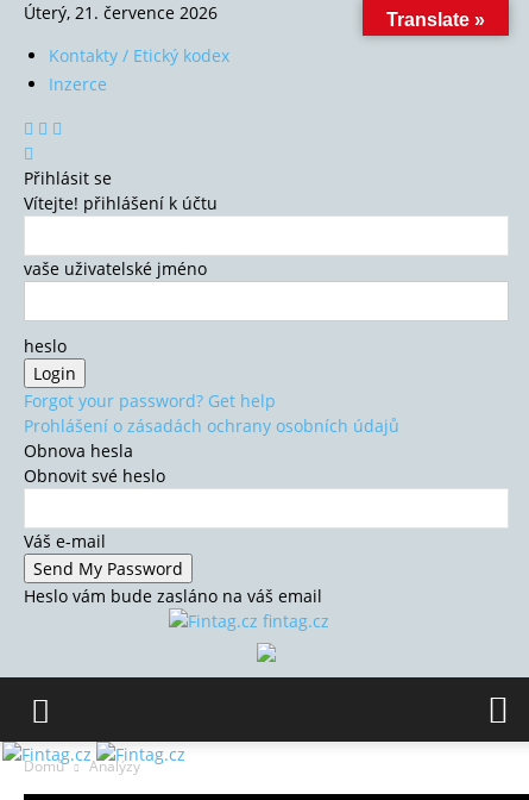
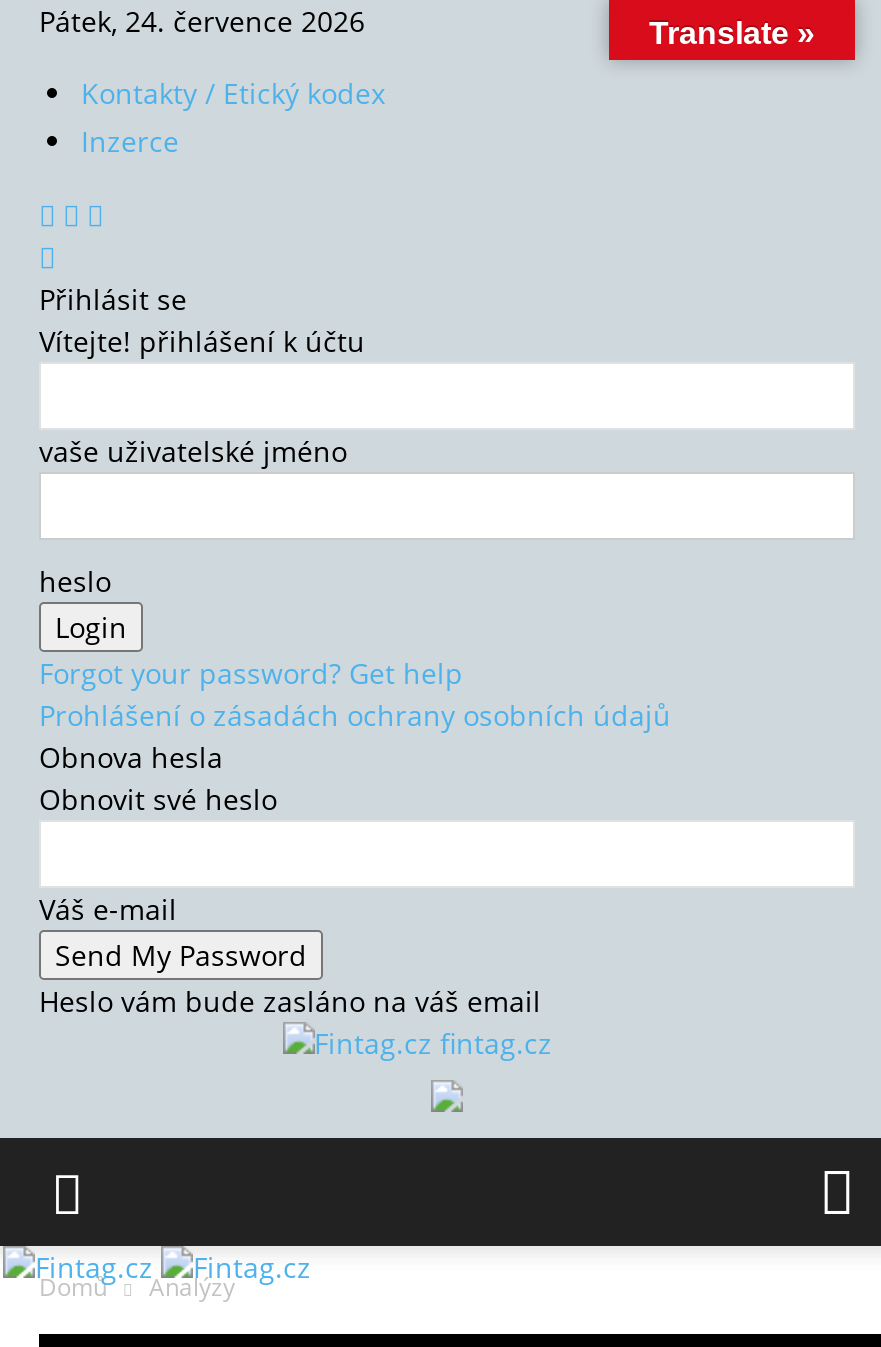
[24,1,218,24] Úterý, 21. července 2026 -> [39,2,365,40] Pátek, 24. července 2026

